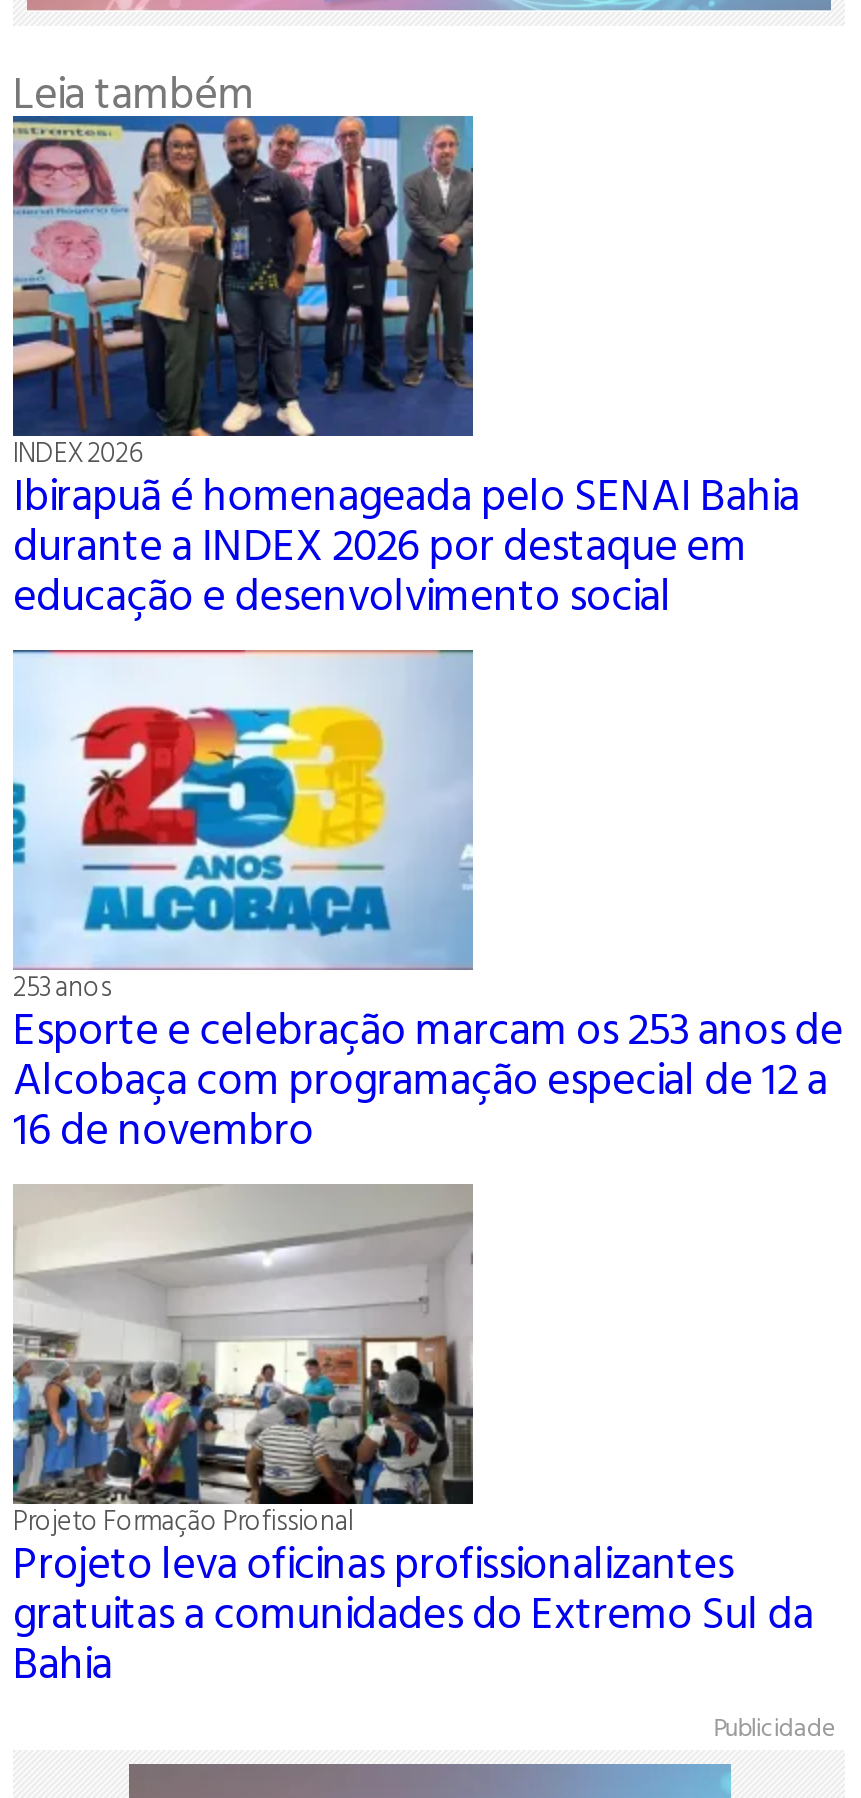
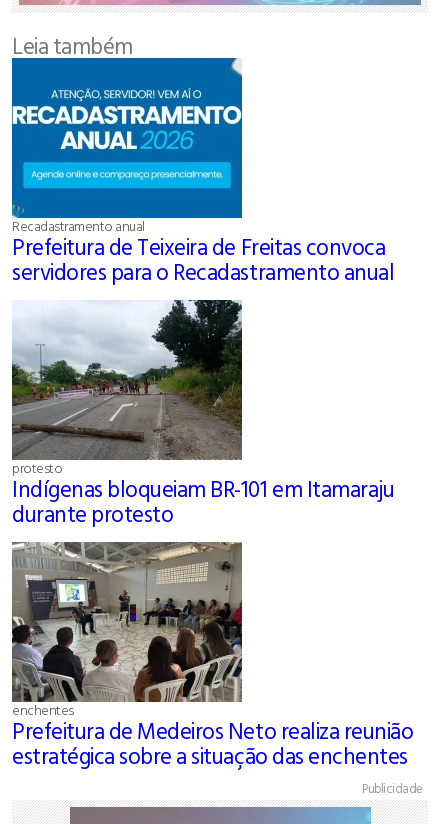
[11,114,475,438] [image] -> [11,57,243,148] [image]
[13,431,800,627] INDEX 2026 | Ibirapuã é homenageada pelo SENAI Bahia | durante a INDEX 2026 por destaque em | educação e desenvolvimento social -> [12,215,394,288] Recadastramento anual | Prefeitura de Teixeira de Freitas convoca | servidores para o Recadastramento anual
[11,742,473,930] [image] -> [11,321,243,415] [image]
[13,965,843,1161] 253 anos | Esporte e celebração marcam os 253 anos de | Alcobaça com programação especial de 12 a | 16 de novembro -> [12,457,394,530] protesto | Indígenas bloqueiam BR-101 em Itamaraju | durante protesto
[13,1182,473,1414] [image] -> [11,563,242,682] [image]
[13,1499,814,1695] Projeto Formação Profissional | Projeto leva oficinas profissionalizantes | gratuitas a comunidades do Extremo Sul da | Bahia -> [12,699,413,772] enchentes | Prefeitura de Medeiros Neto realiza reunião | estratégica sobre a situação das enchentes

